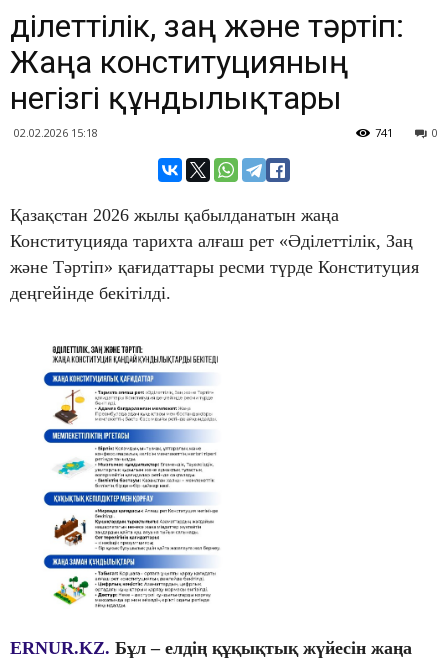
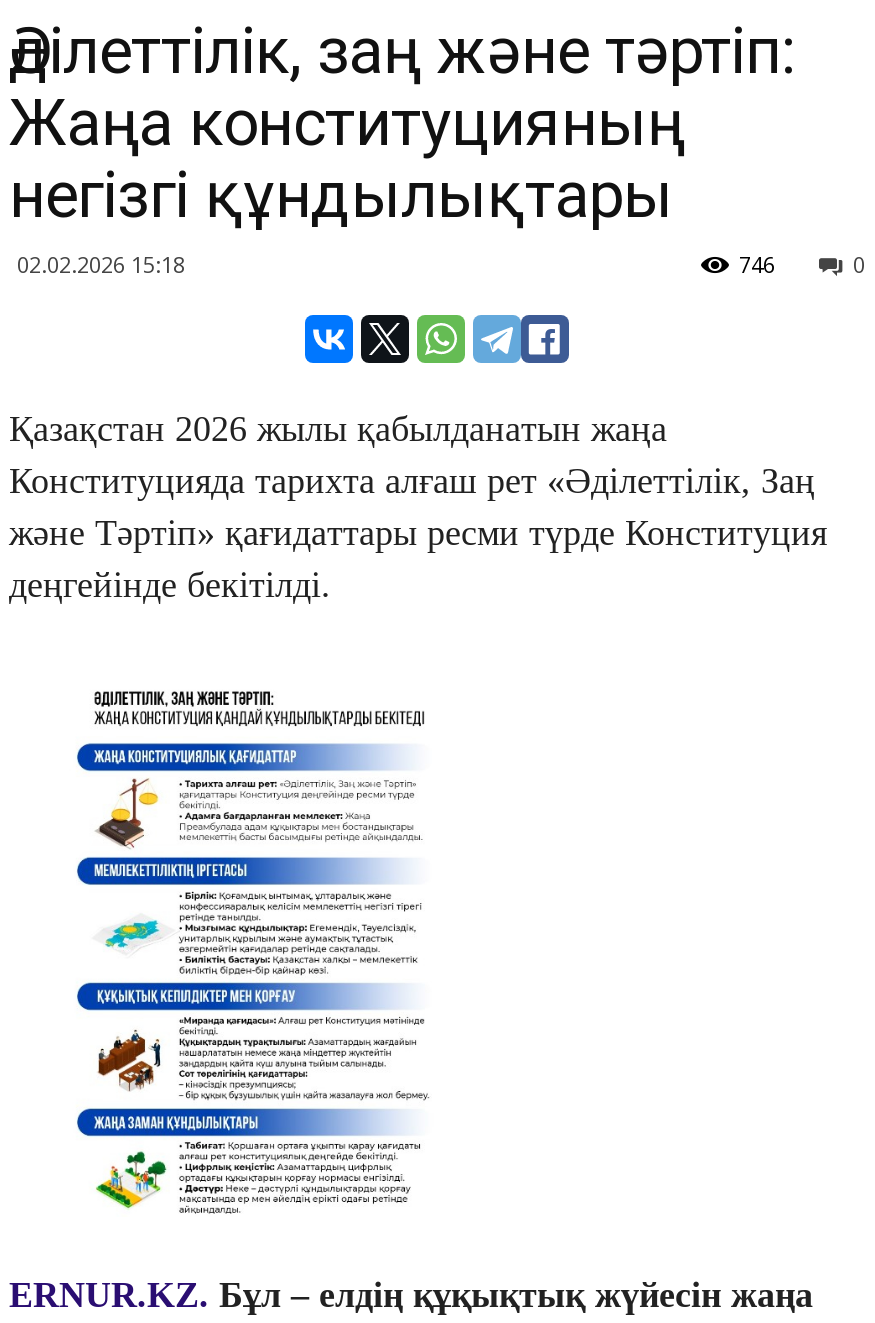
[375,125,393,140] 741 -> [739,249,775,279] 746

